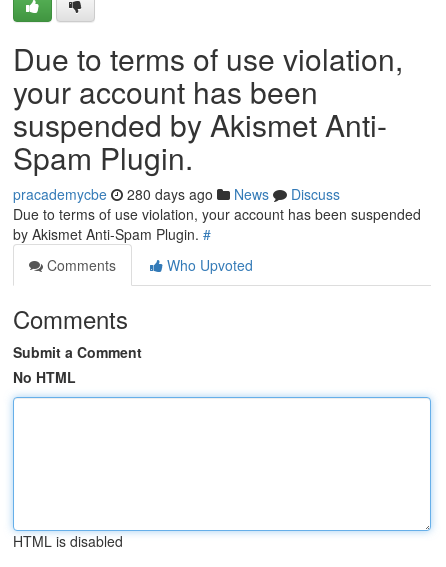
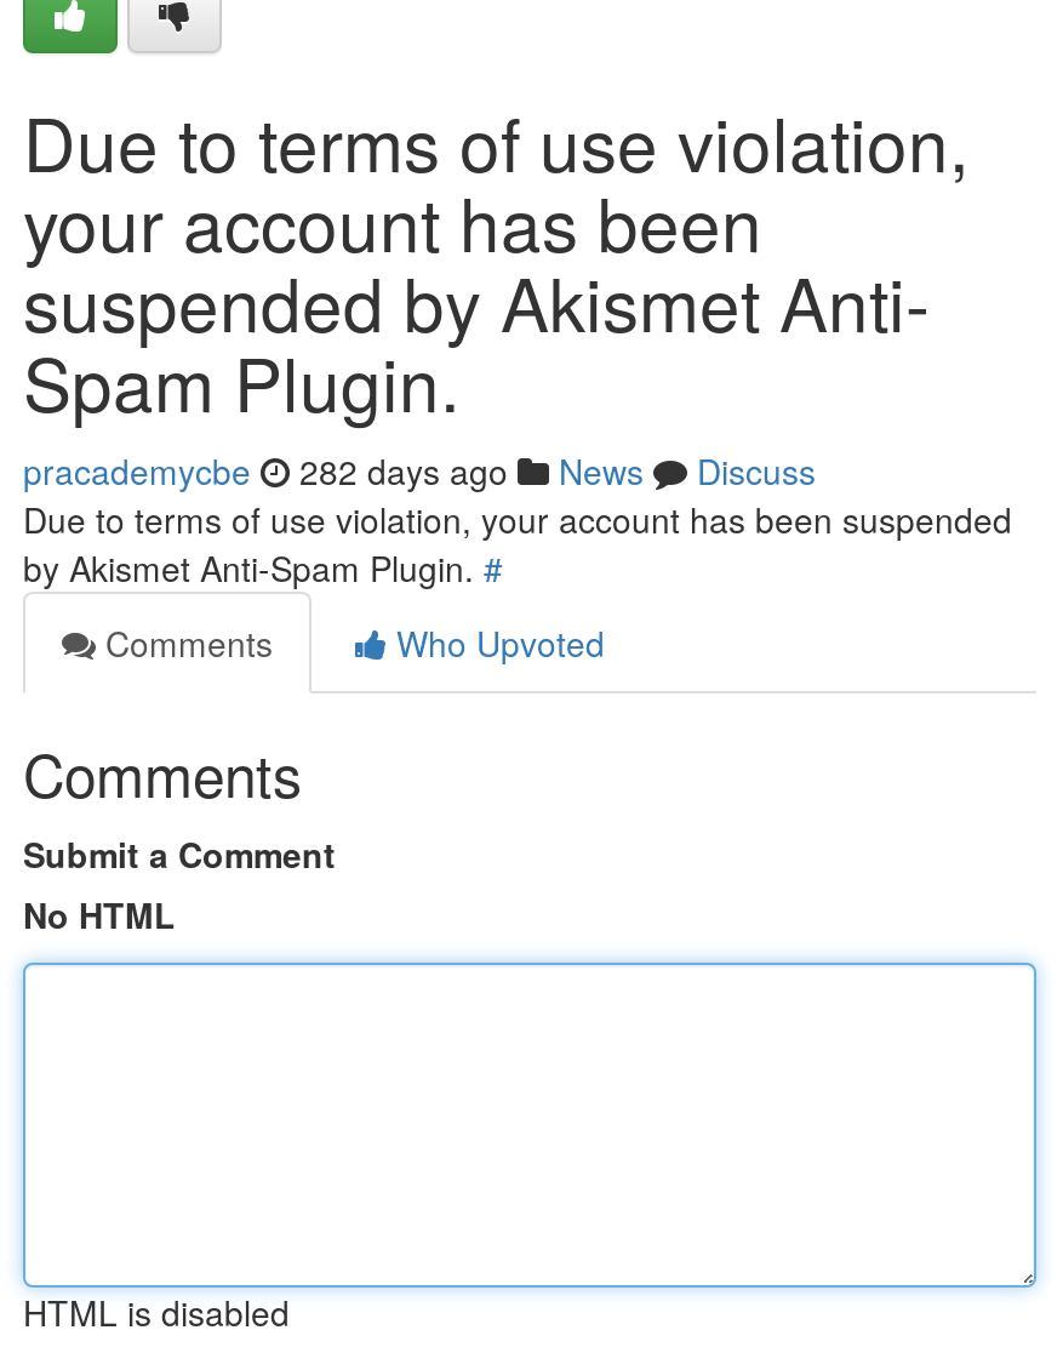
[13,184,340,204] pracademycbe 280 days ago News Discuss -> [23,446,816,495] pracademycbe 282 days ago News Discuss

